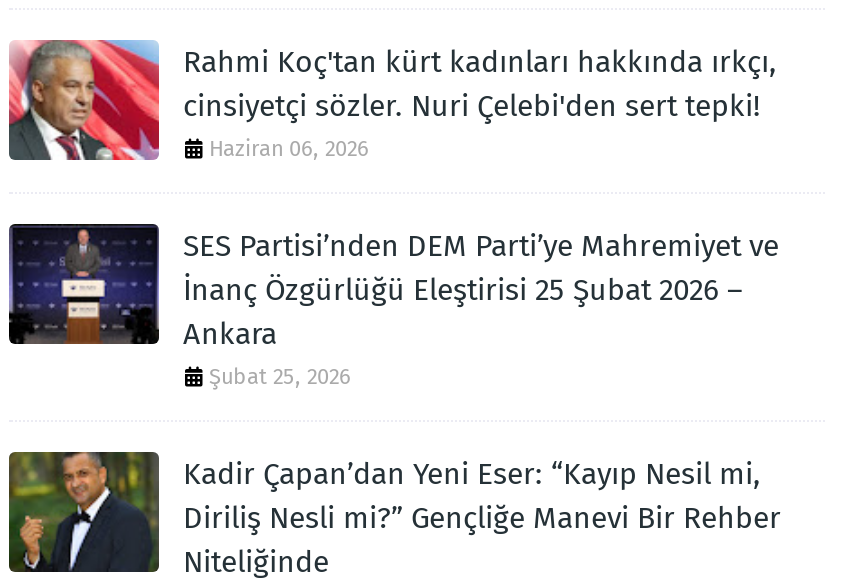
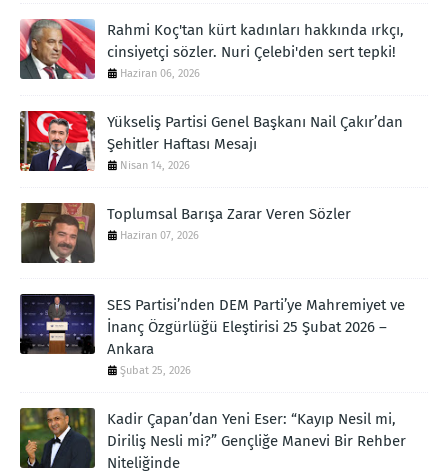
none -> [19,110,403,242] [image] | Yükseliş Partisi Genel Başkanı Nail Çakır’dan | Şehitler Haftası Mesajı | Nisan 14, 2026 | Toplumsal Barışa Zarar Veren Sözler | Haziran 07, 2026
none -> [20,202,95,264] [image]

